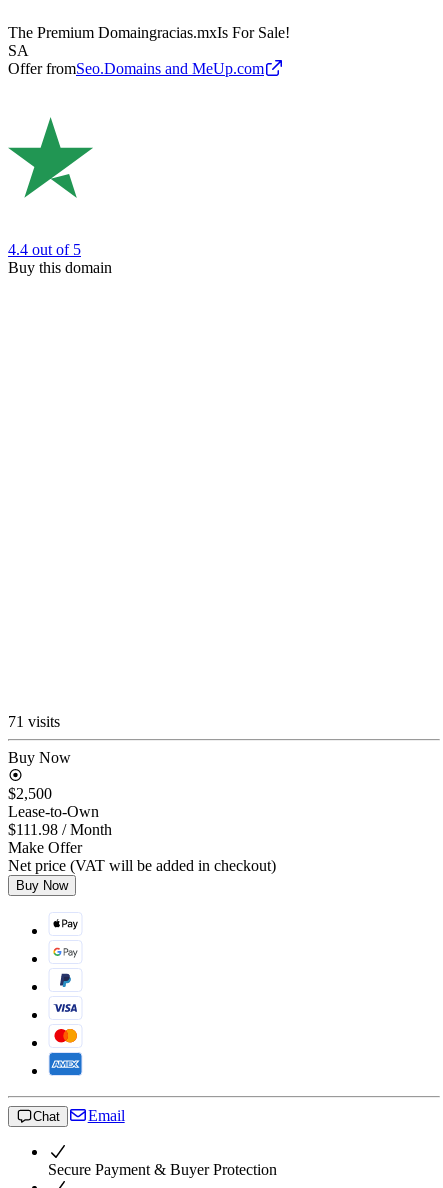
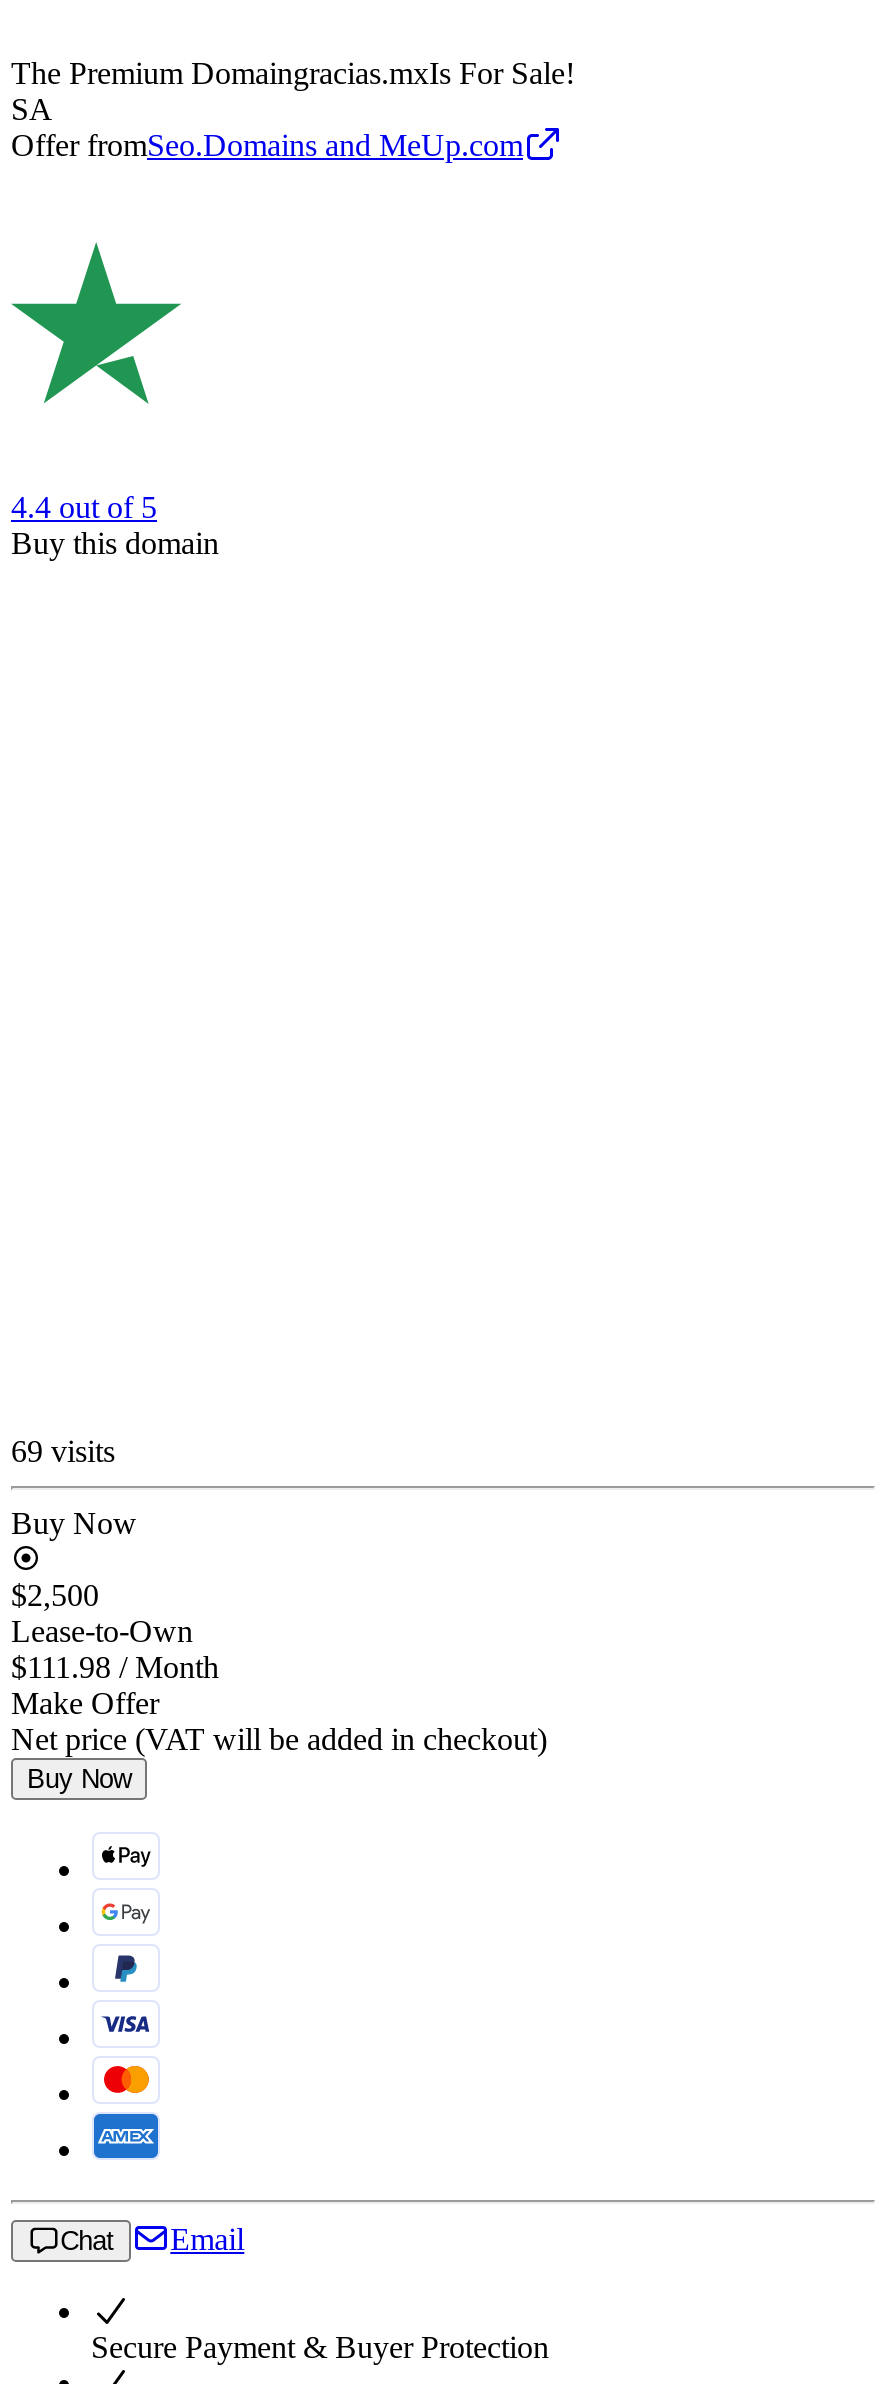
[8,713,60,730] 71 visits -> [11,1433,115,1467] 69 visits

